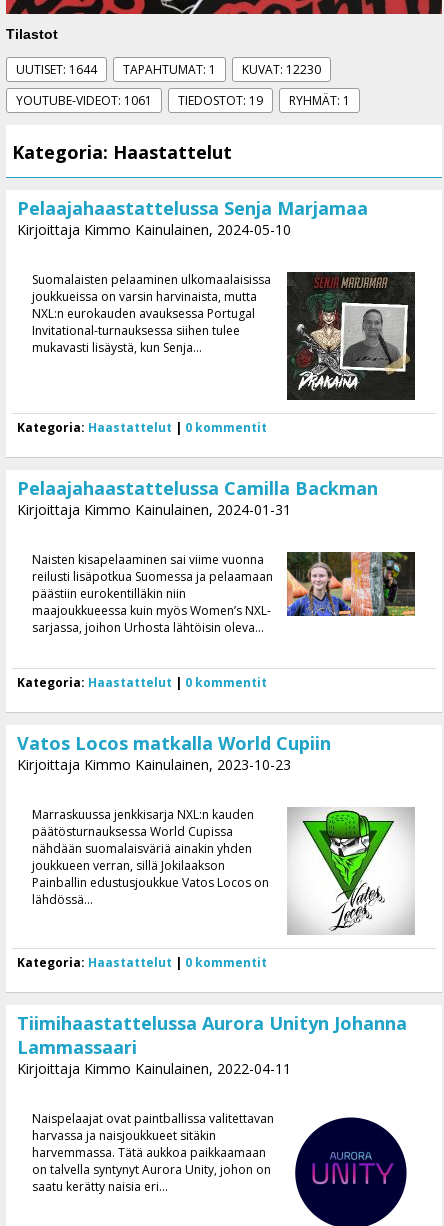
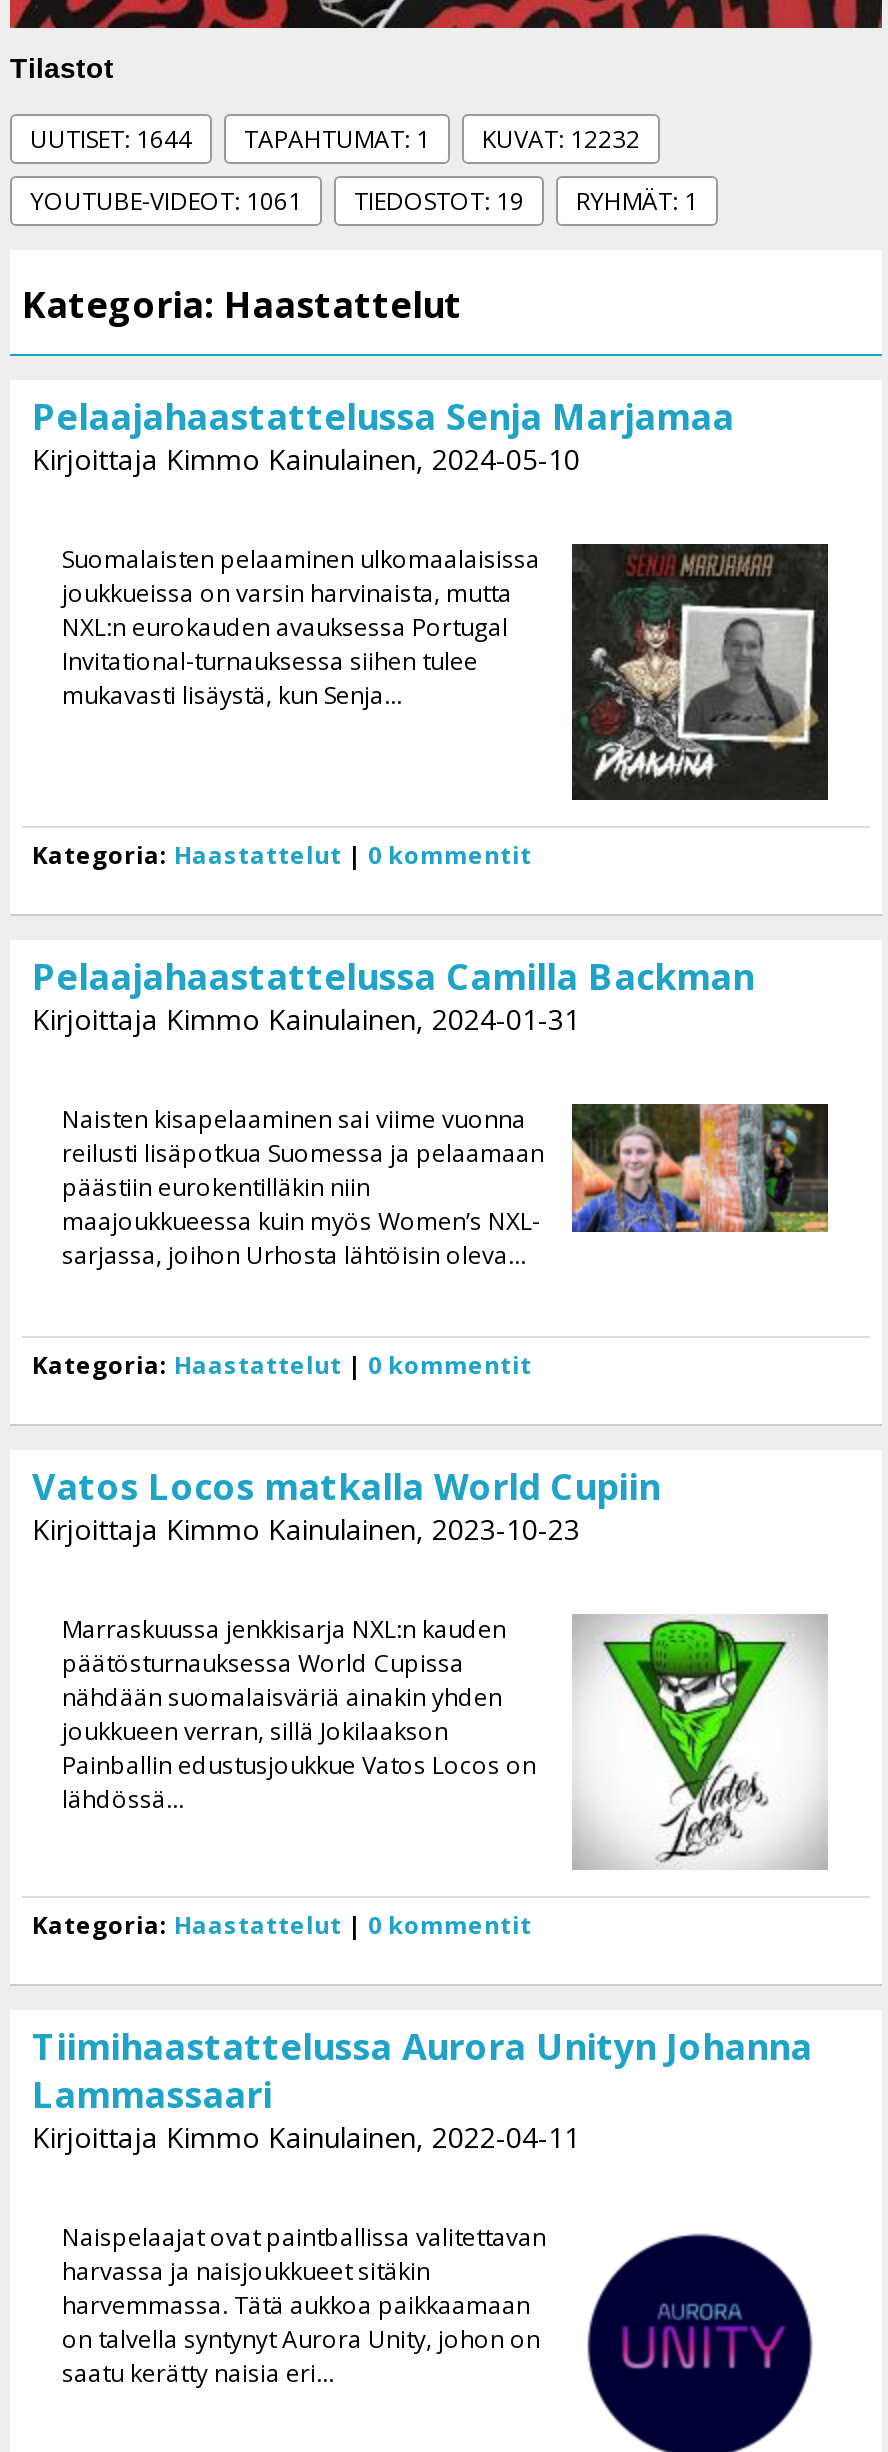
[16,61,321,78] UUTISET: 1644 TAPAHTUMAT: 1 KUVAT: 12230 -> [30,122,640,156] UUTISET: 1644 TAPAHTUMAT: 1 KUVAT: 12232

